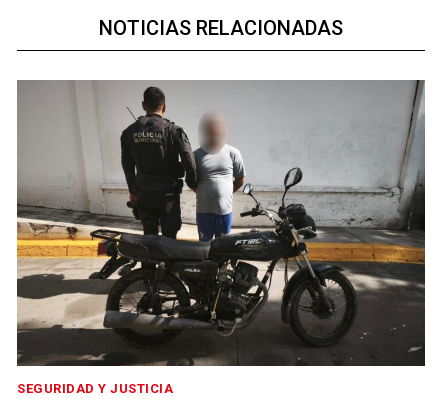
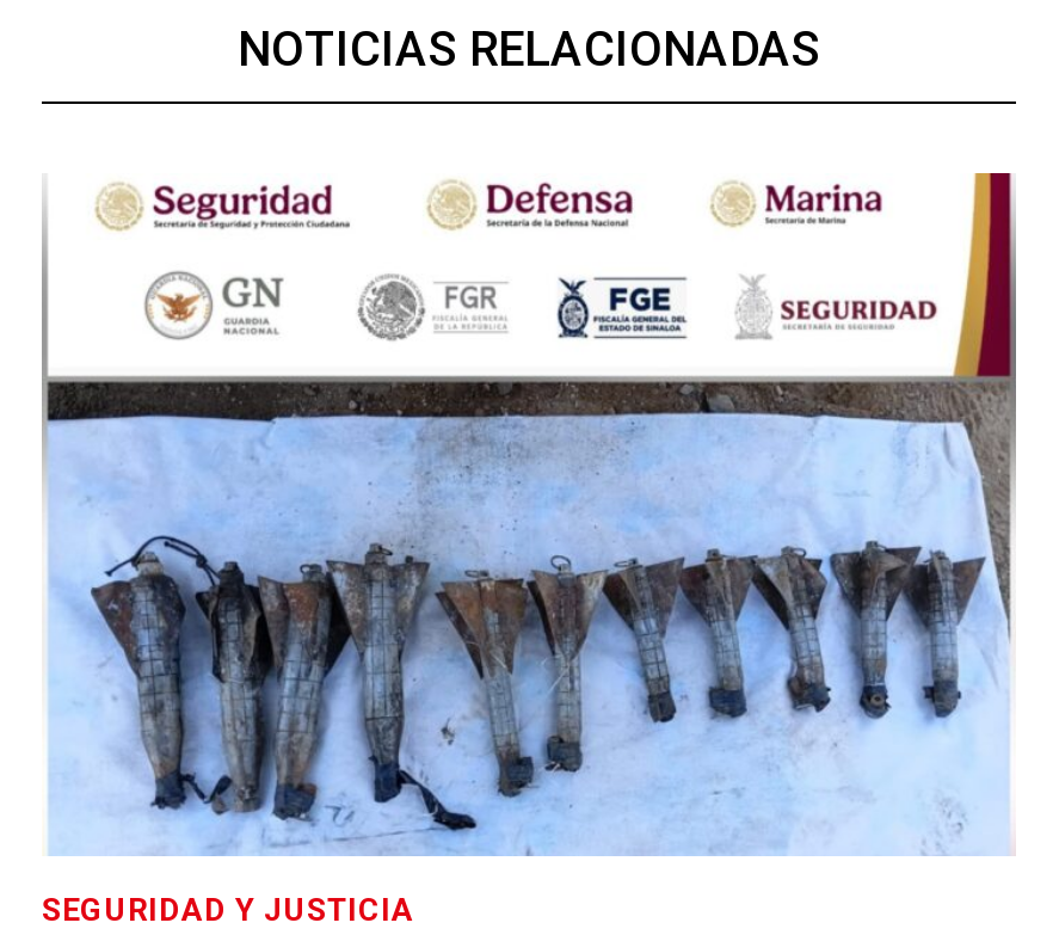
[16,79,426,367] [image] -> [42,173,1016,856] [image]

